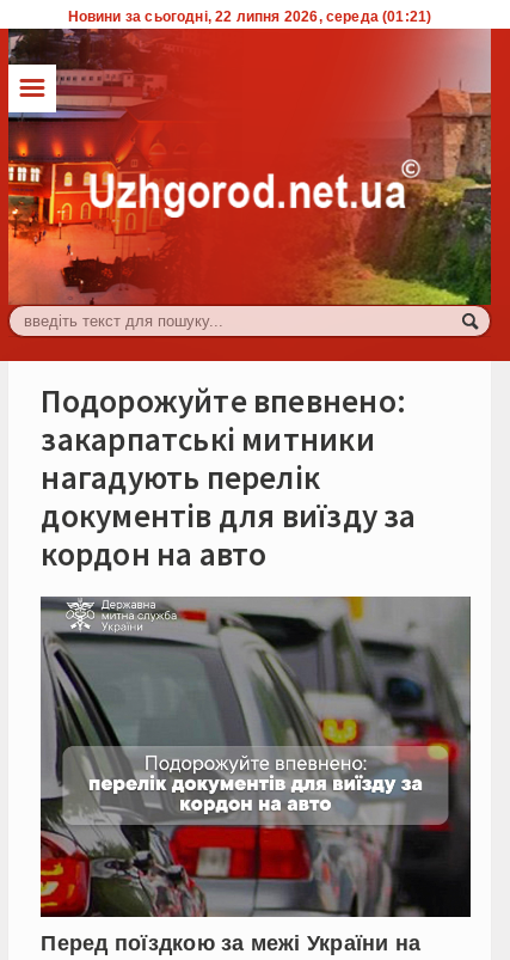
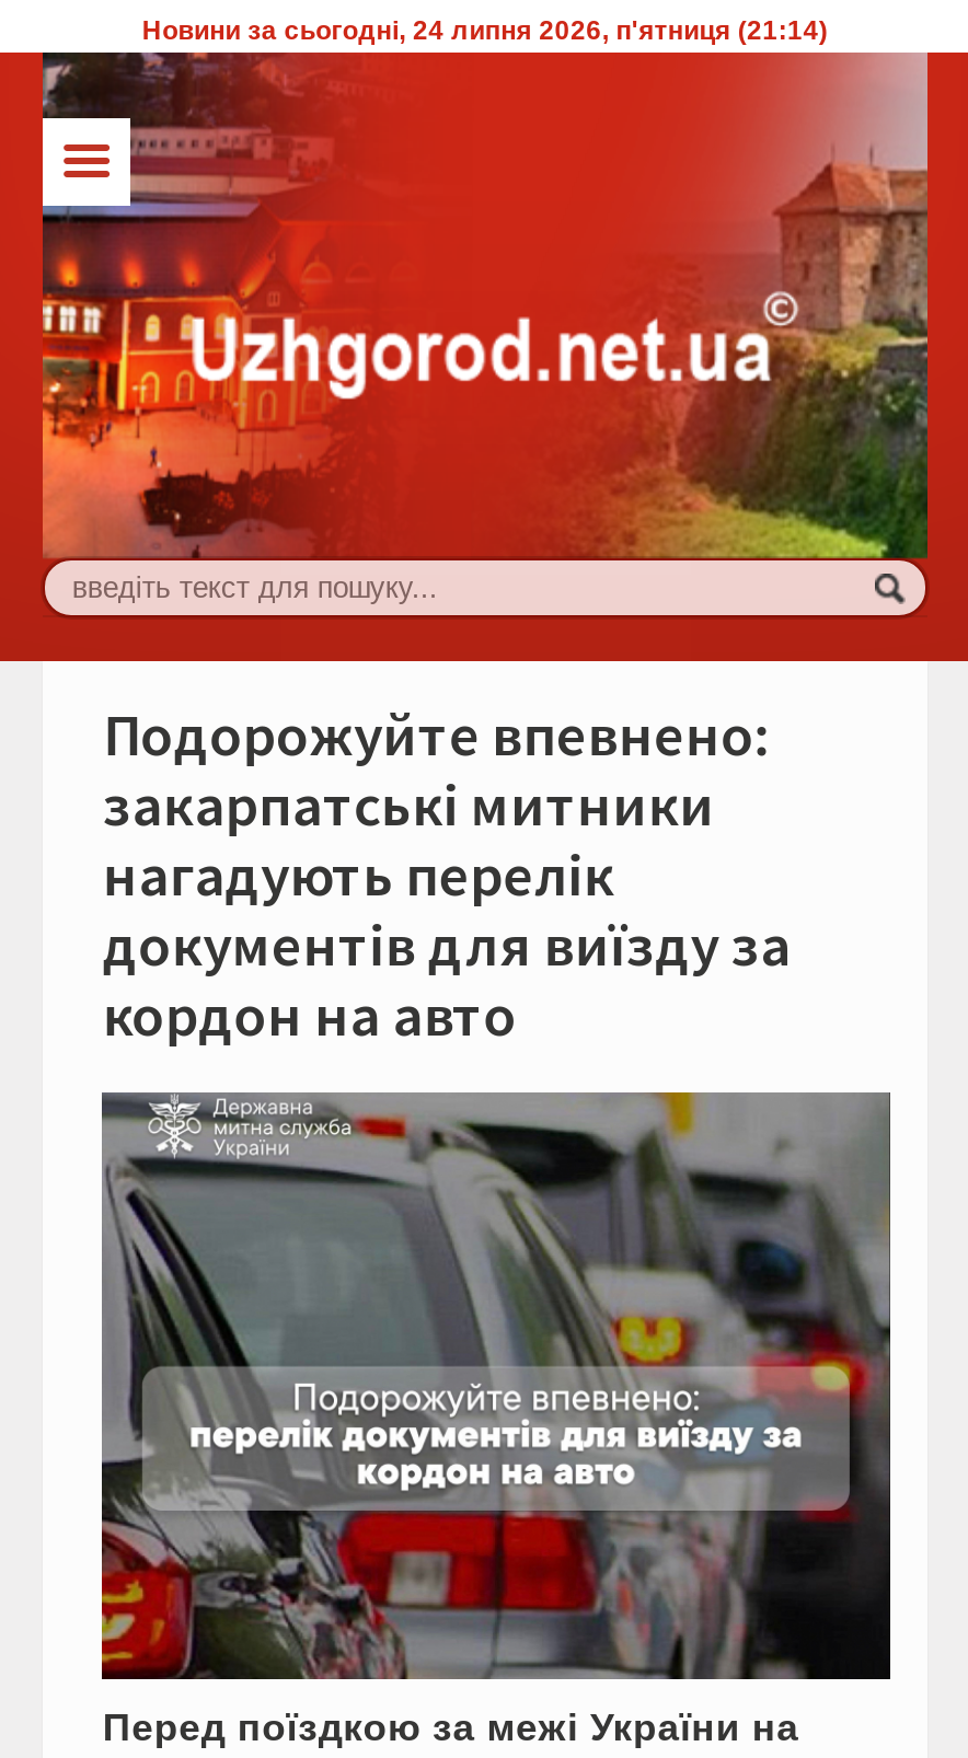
[68,8,432,25] Новини за сьогодні, 22 липня 2026, середа (01:21) -> [142,15,828,46] Новини за сьогодні, 24 липня 2026, п'ятниця (21:14)

